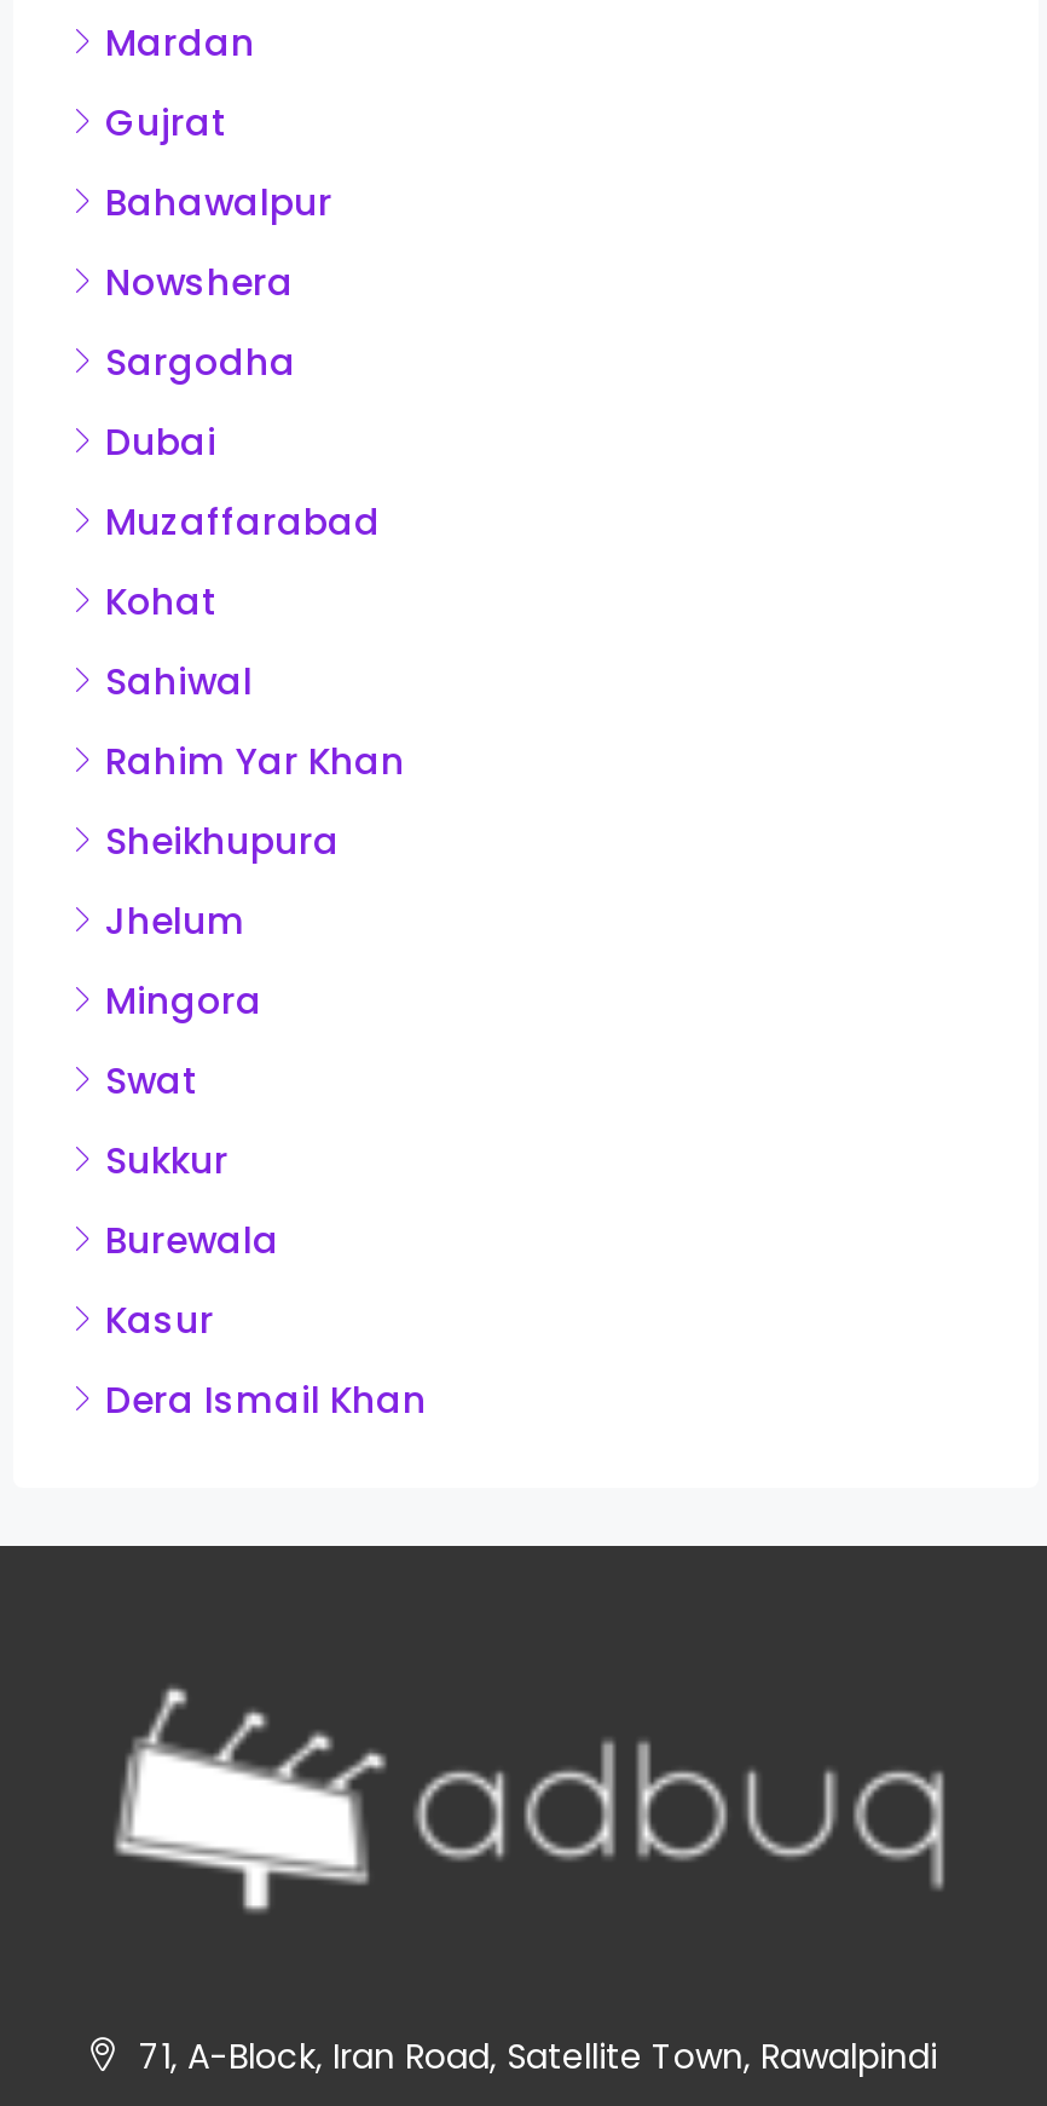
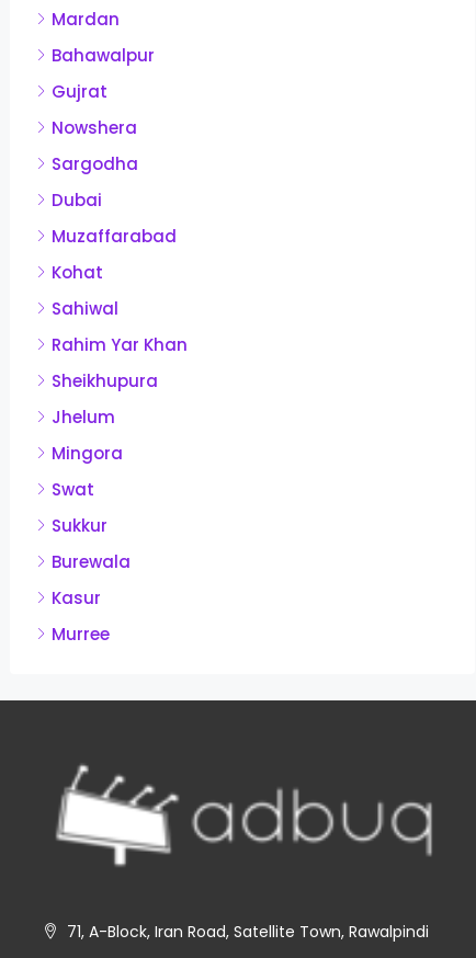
moved [105,96,229,147] -> [52,80,107,103]: Gujrat
moved [105,176,332,226] -> [52,43,155,66]: Bahawalpur
[105,1373,427,1424] Dera Ismail Khan -> [52,622,110,645] Murree

